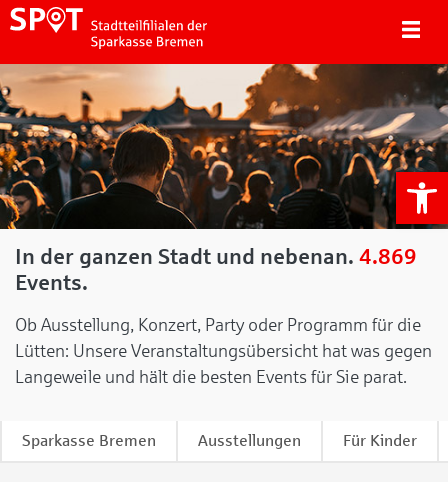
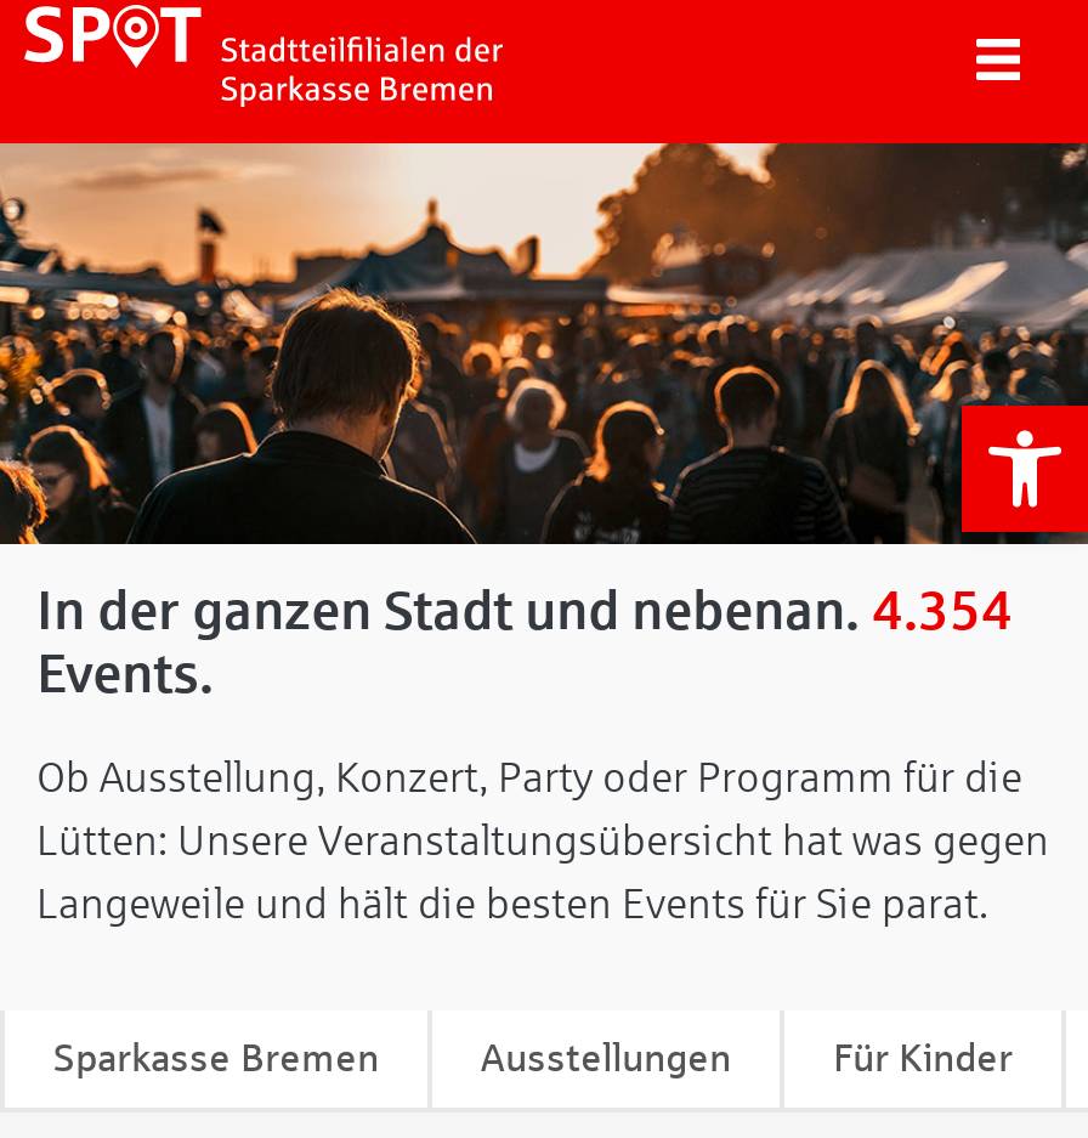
[15,244,417,269] In der ganzen Stadt und nebenan. 4.869 -> [36,581,1013,641] In der ganzen Stadt und nebenan. 4.354

